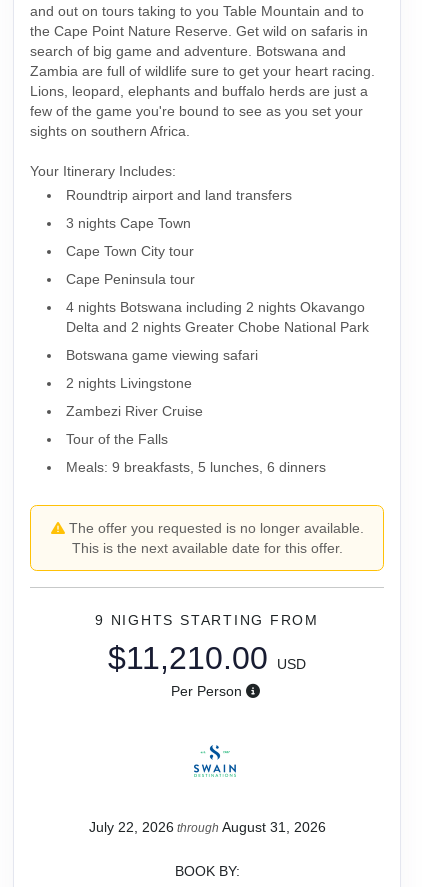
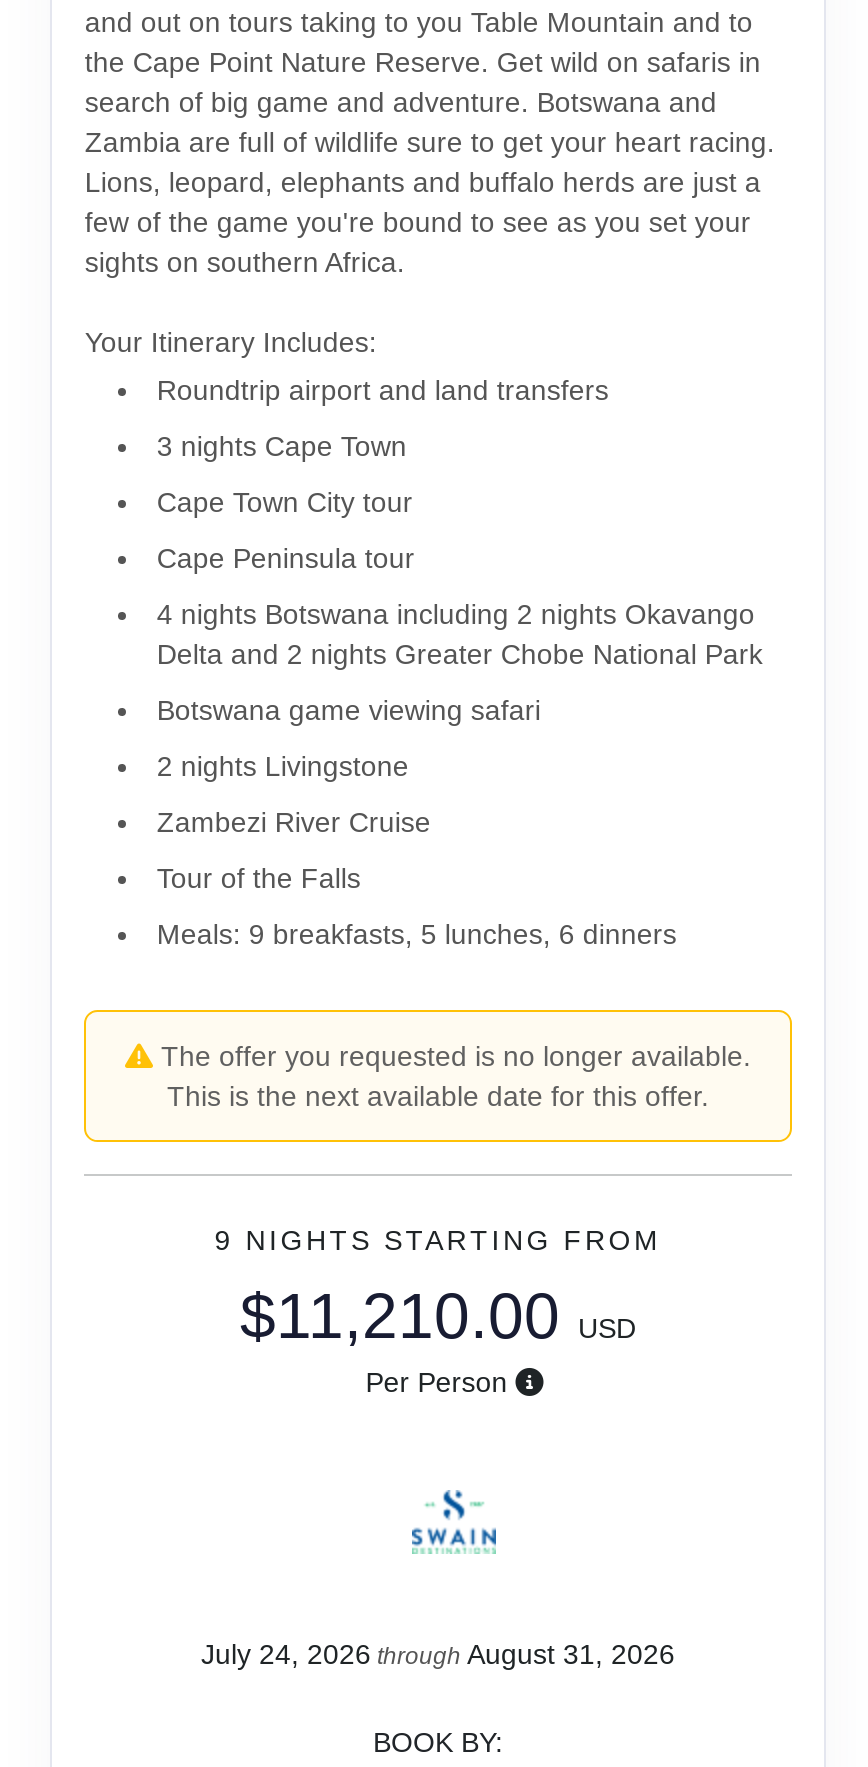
[88,819,325,835] July 22, 2026 through August 31, 2026 -> [201,1638,675,1670] July 24, 2026 through August 31, 2026

